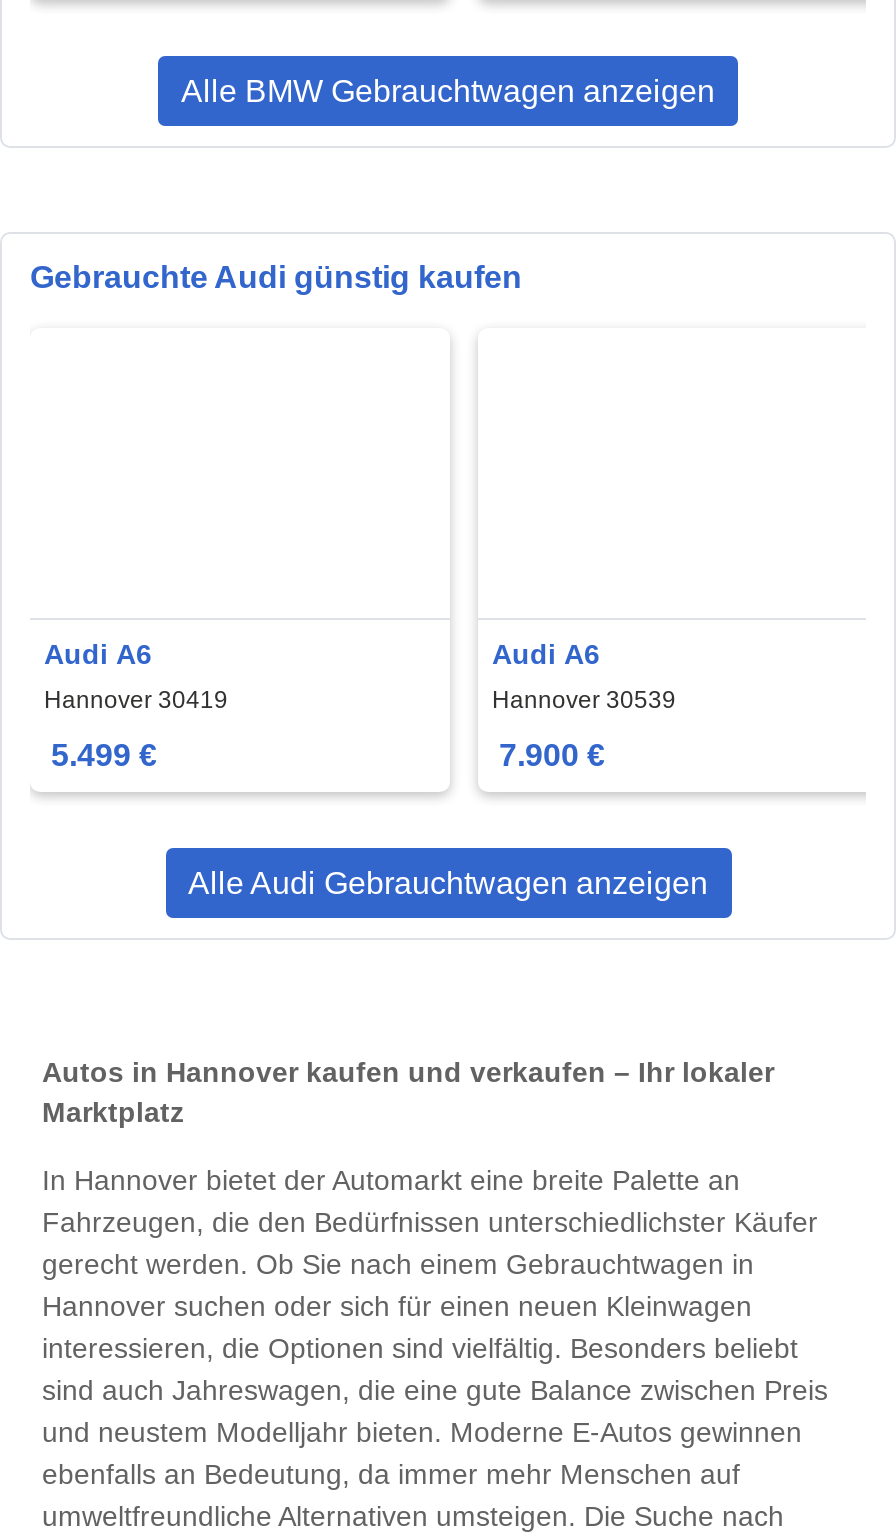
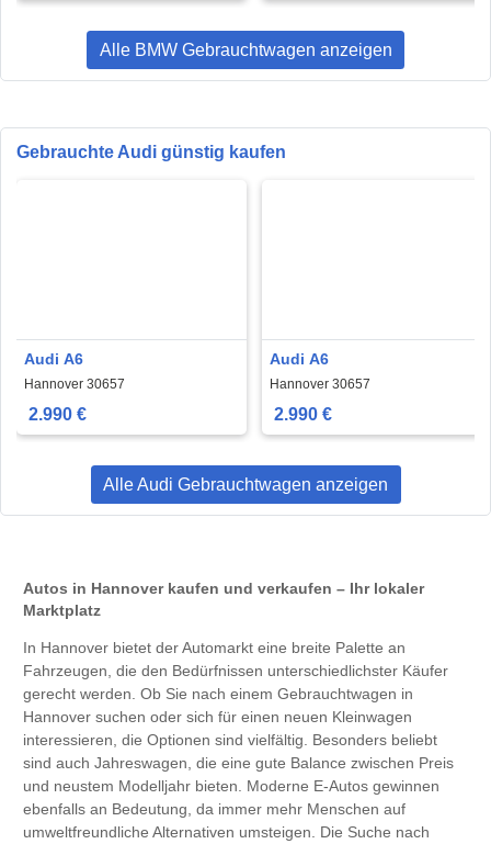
[44,686,228,714] Hannover 30419 -> [24,376,125,392] Hannover 30657
[492,686,676,714] Hannover 30539 -> [270,376,370,392] Hannover 30657
[51,738,157,772] 5.499 € -> [28,405,86,424] 2.990 €
[499,738,605,772] 7.900 € -> [273,405,332,424] 2.990 €

